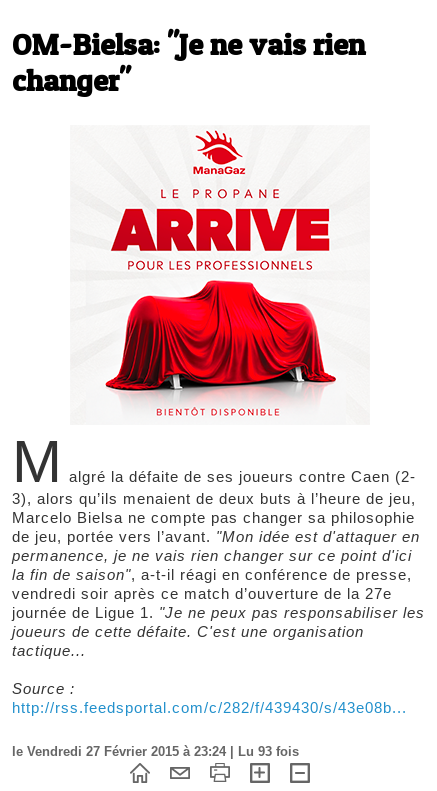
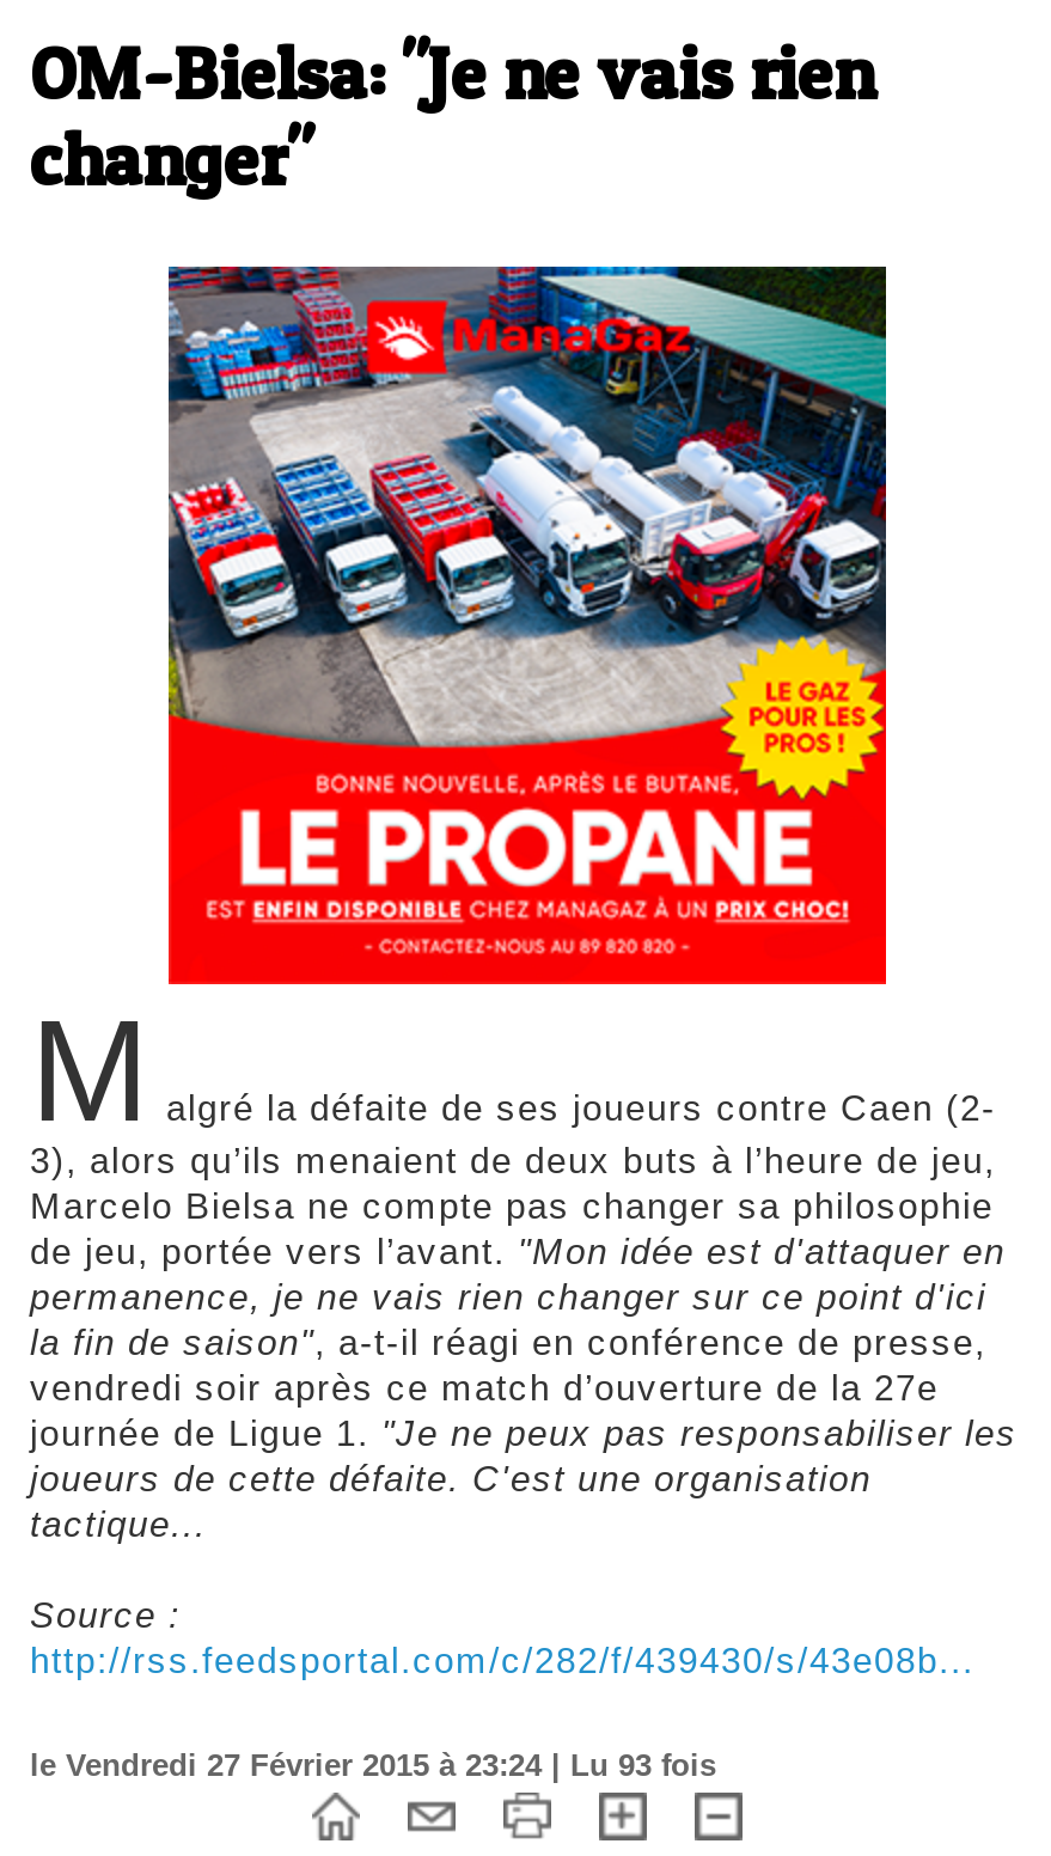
[70,125,370,425] [image] -> [166,264,888,987] [image]

